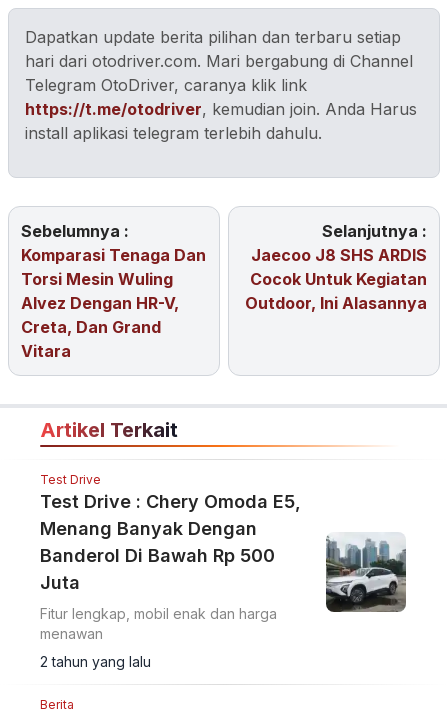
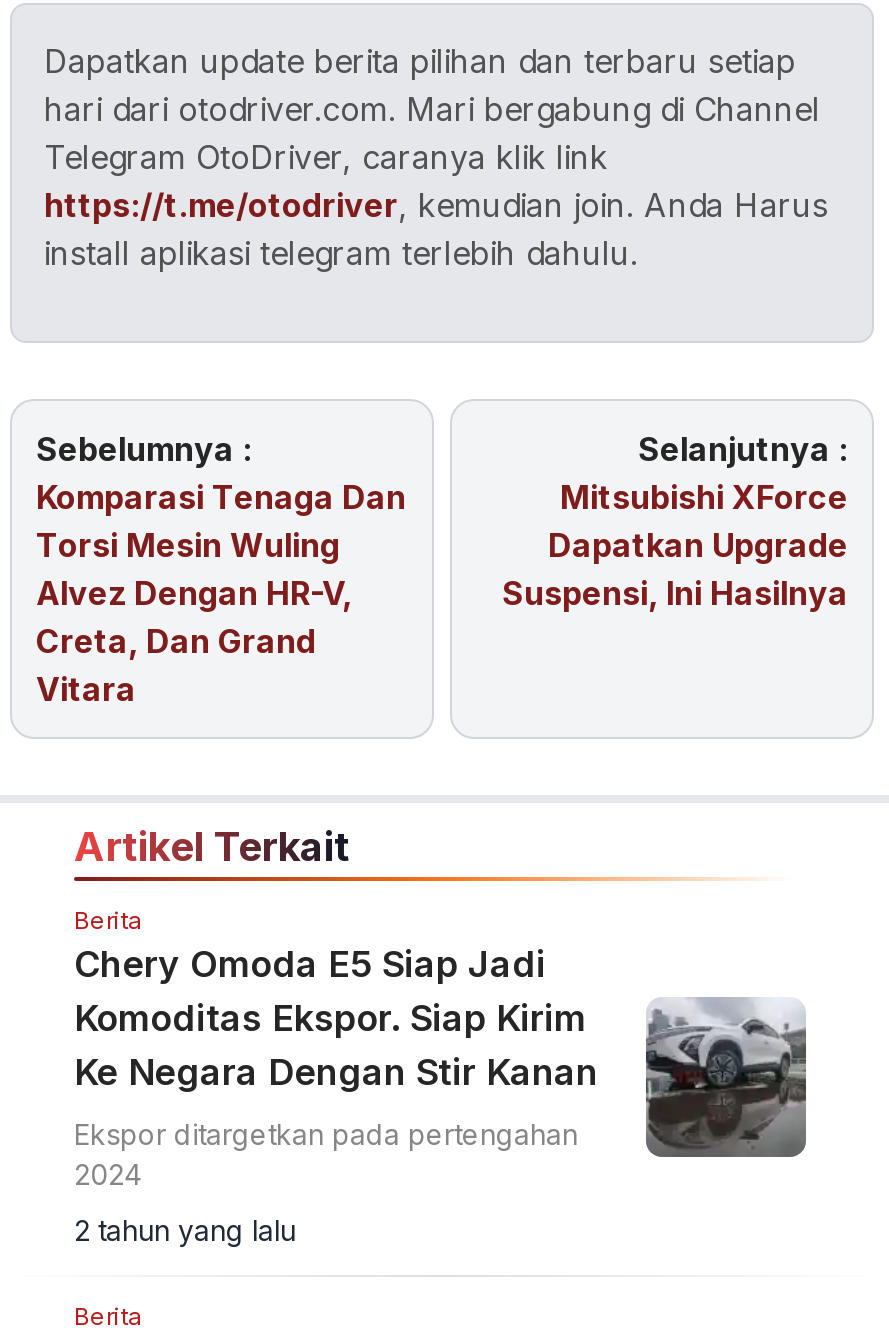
[245,245,427,313] Jaecoo J8 SHS ARDIS | Cocok Untuk Kegiatan | Outdoor, Ini Alasannya -> [502,476,848,612] Mitsubishi XForce | Dapatkan Upgrade | Suspensi, Ini Hasilnya
[40,472,407,613] [image] | Test Drive | Test Drive : Chery Omoda E5, | Menang Banyak Dengan | Banderol Di Bawah Rp 500 | Juta -> [74,904,806,1160] [image] | Berita | Chery Omoda E5 Siap Jadi | Komoditas Ekspor. Siap Kirim | Ke Negara Dengan Stir Kanan
[40,605,277,642] Fitur lengkap, mobil enak dan harga | menawan -> [74,1116,578,1190] Ekspor ditargetkan pada pertengahan | 2024

